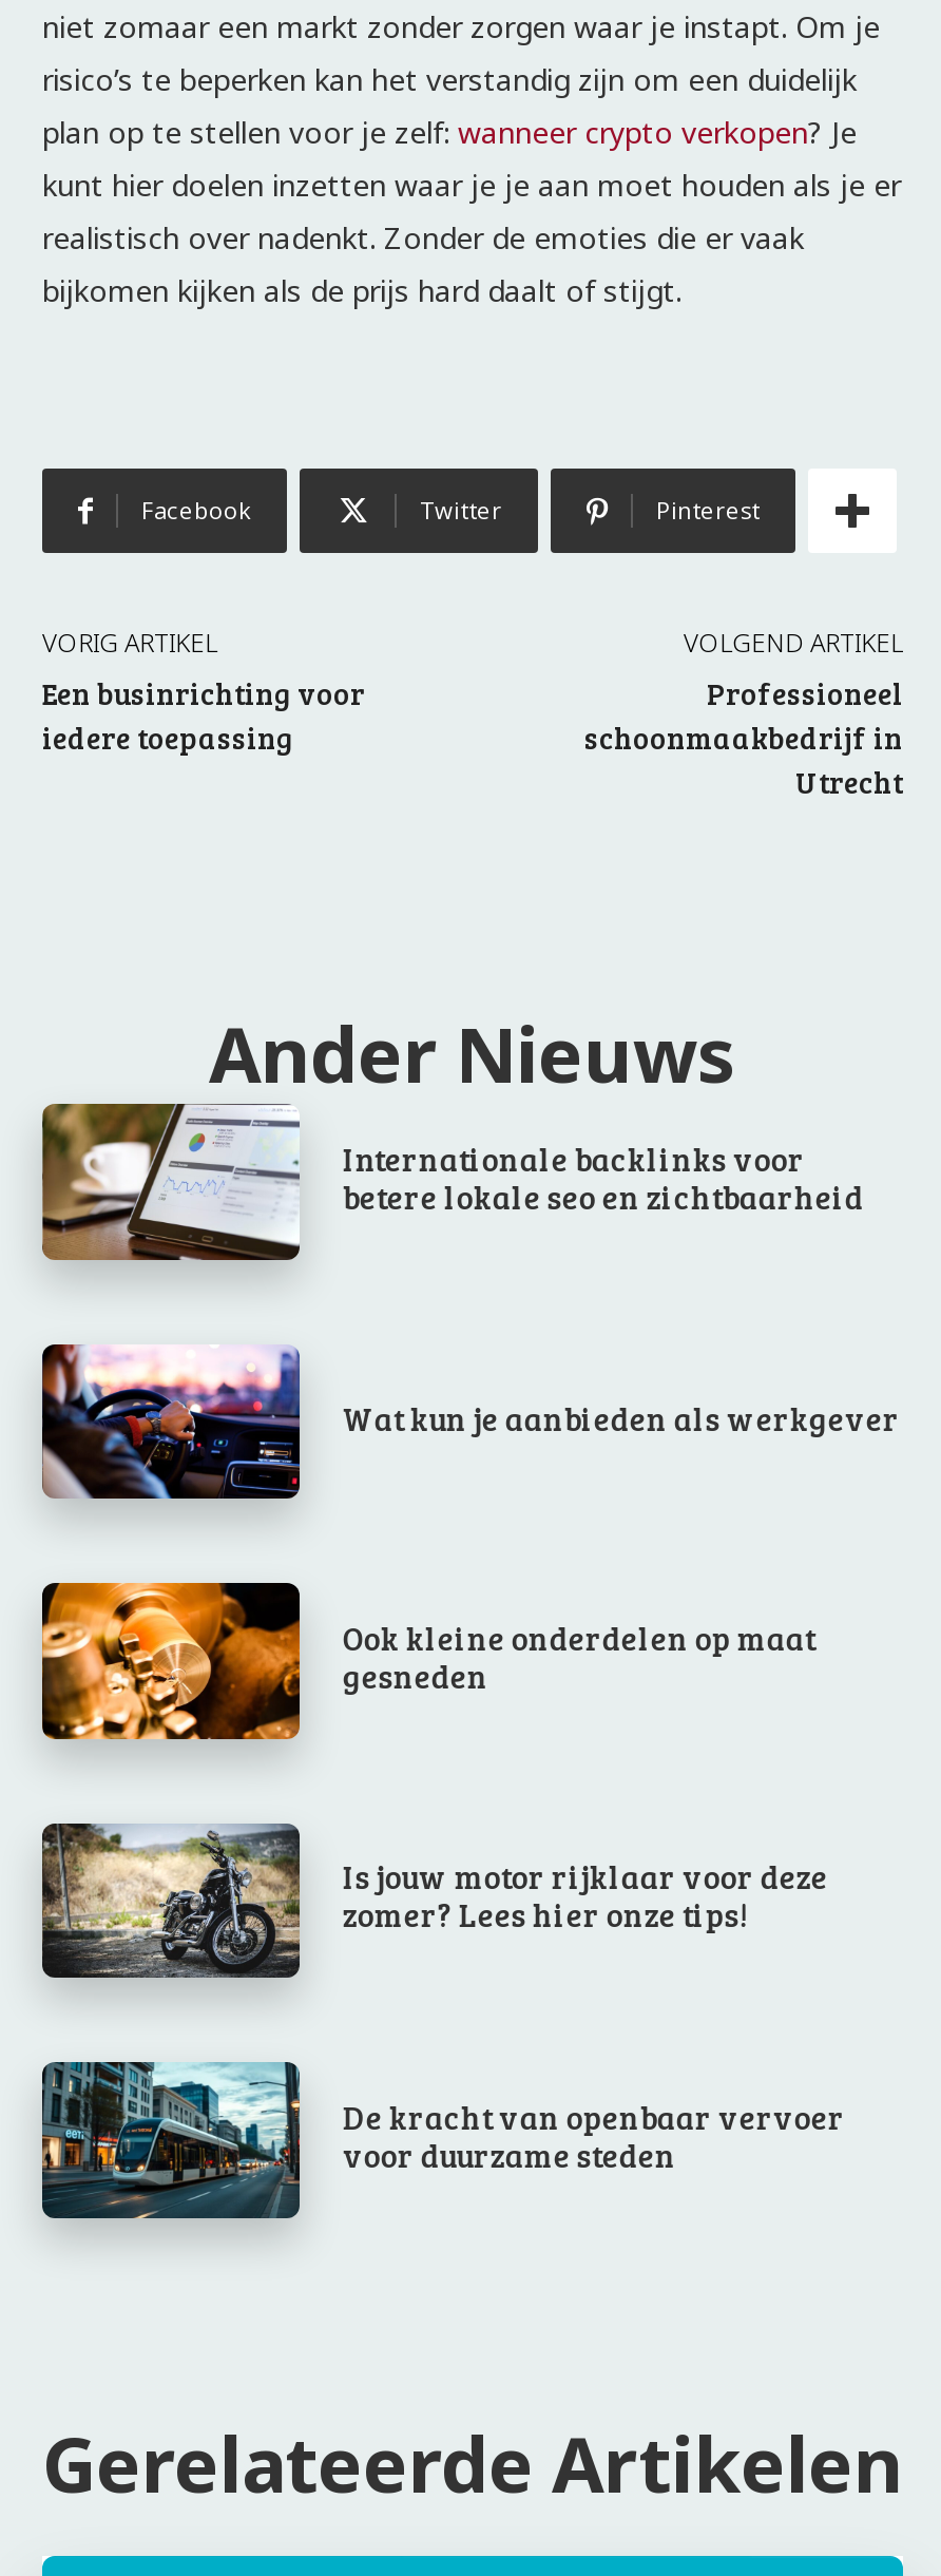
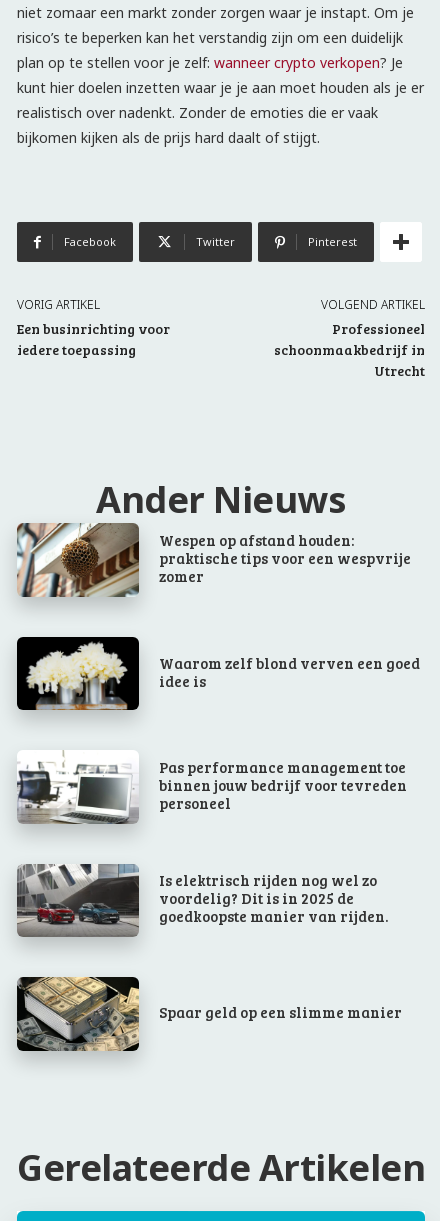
[40,1102,864,1262] [image] | Internationale backlinks voor | betere lokale seo en zichtbaarheid -> [17,523,411,598] [image] | Wespen op afstand houden: | praktische tips voor een wespvrije | zomer
[40,1342,900,1501] [image] | Wat kun je aanbieden als werkgever -> [16,636,420,711] [image] | Waarom zelf blond verven een goed | idee is
[40,1581,815,1741] [image] | Ook kleine onderdelen op maat | gesneden -> [16,750,407,825] [image] | Pas performance management toe | binnen jouw bedrijf voor tevreden | personeel
[40,1824,828,1978] [image] | Is jouw motor rijklaar voor deze | zomer? Lees hier onze tips! -> [17,863,388,936] [image] | Is elektrisch rijden nog wel zo | voordelig? Dit is in 2025 de | goedkoopste manier van rijden.
[40,2060,845,2220] [image] | De kracht van openbaar vervoer | voor duurzame steden -> [16,976,402,1051] [image] | Spaar geld op een slimme manier

